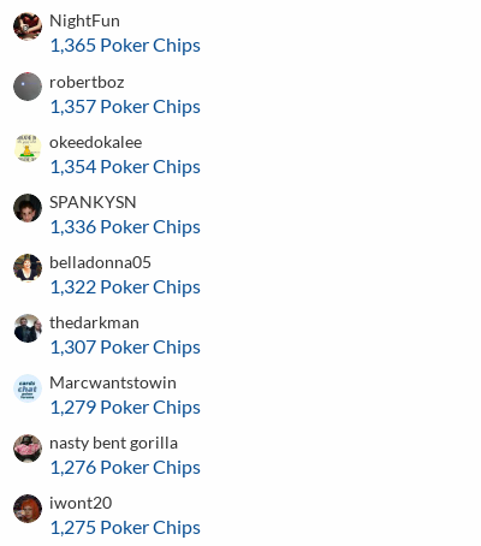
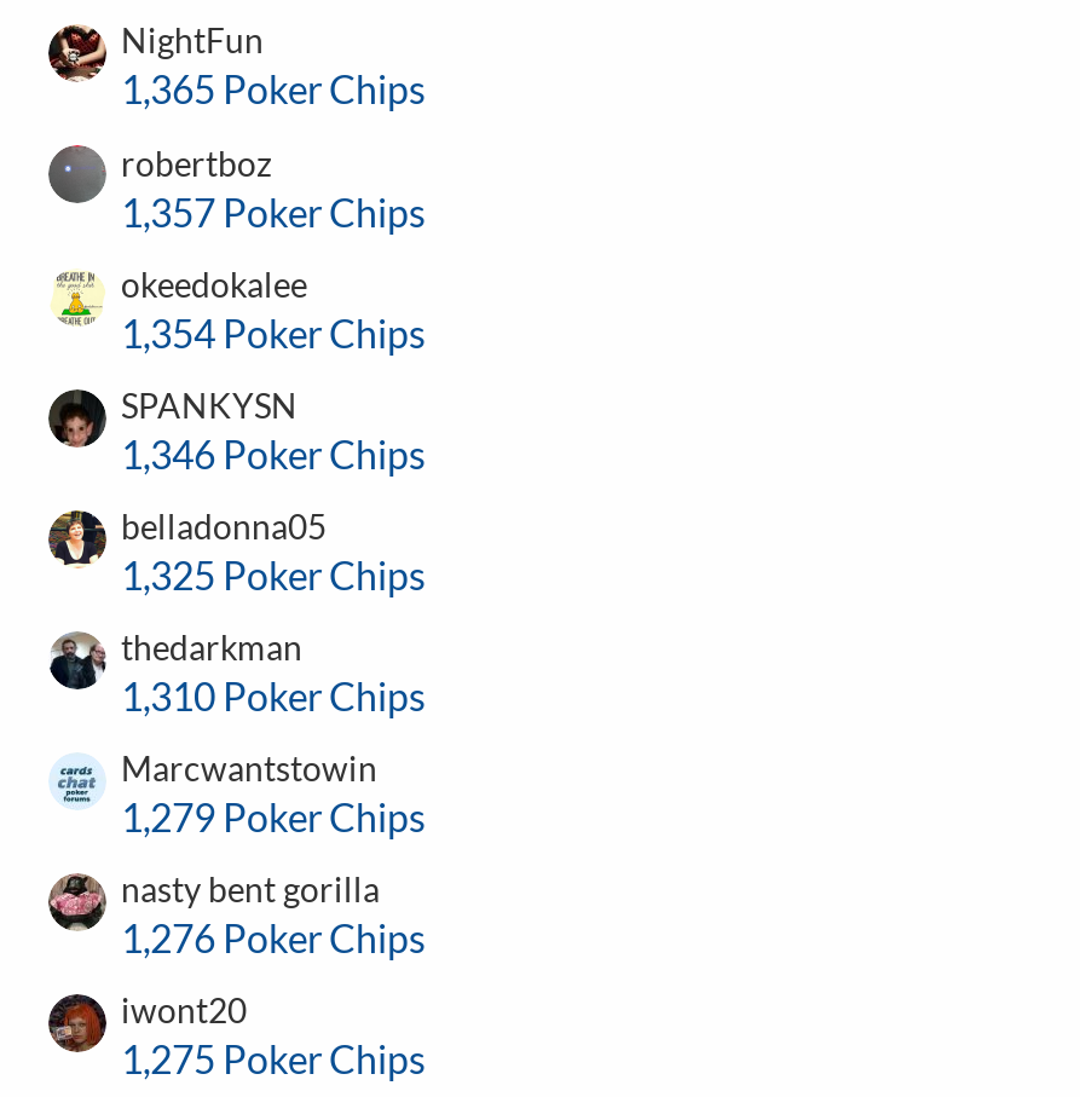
[49,214,201,237] 1,336 Poker Chips -> [121,430,426,476] 1,346 Poker Chips
[49,274,201,297] 1,322 Poker Chips -> [121,551,426,597] 1,325 Poker Chips
[49,334,201,357] 1,307 Poker Chips -> [121,672,426,718] 1,310 Poker Chips

